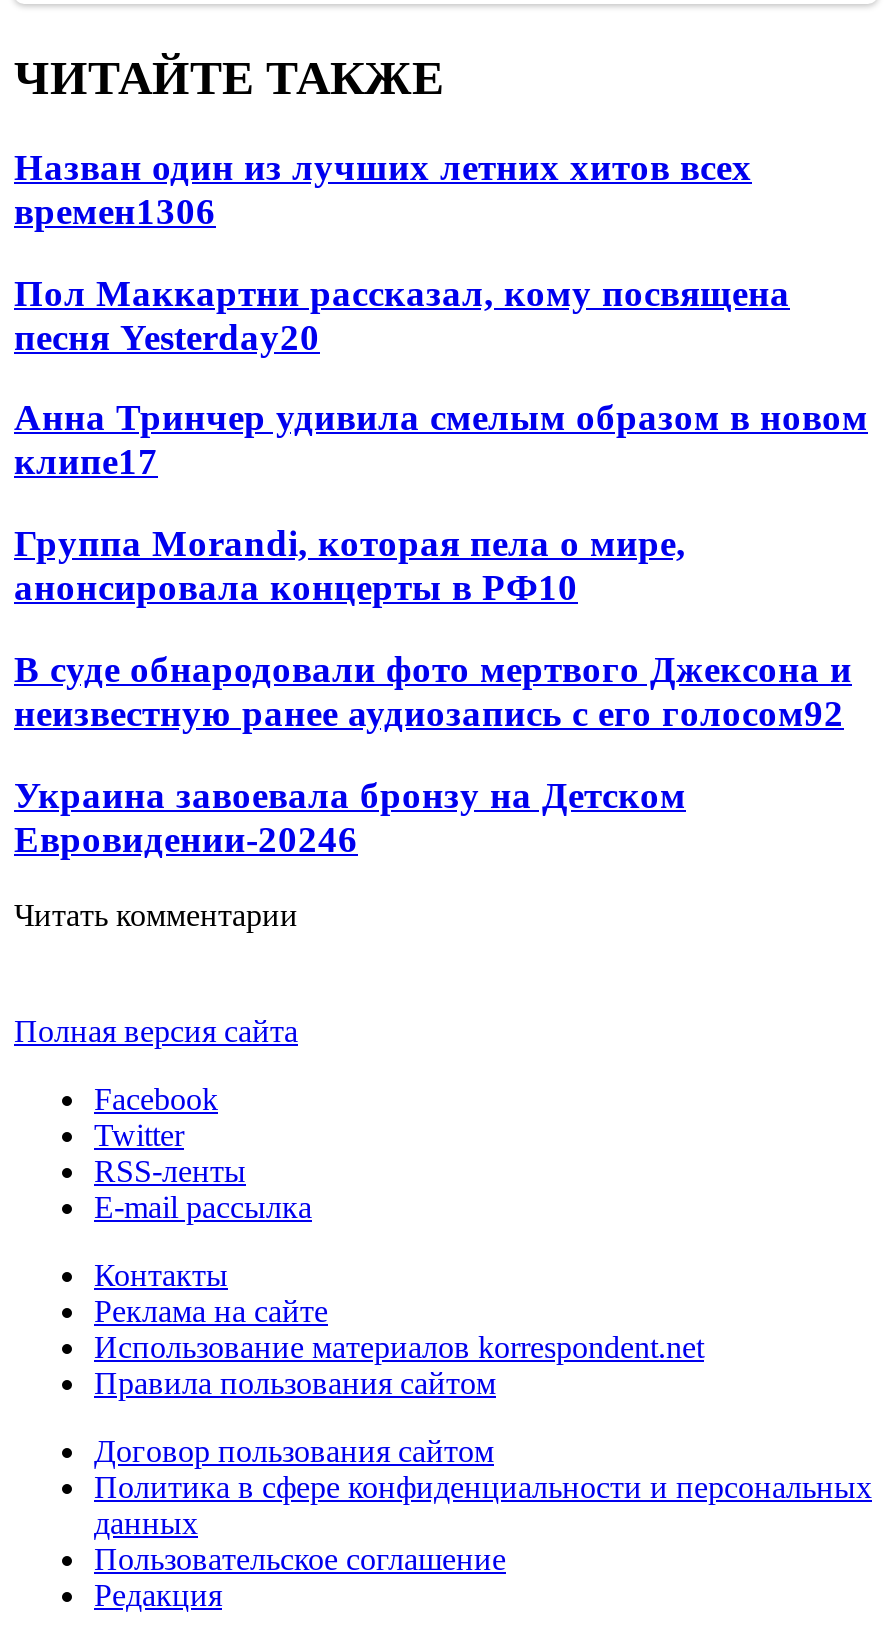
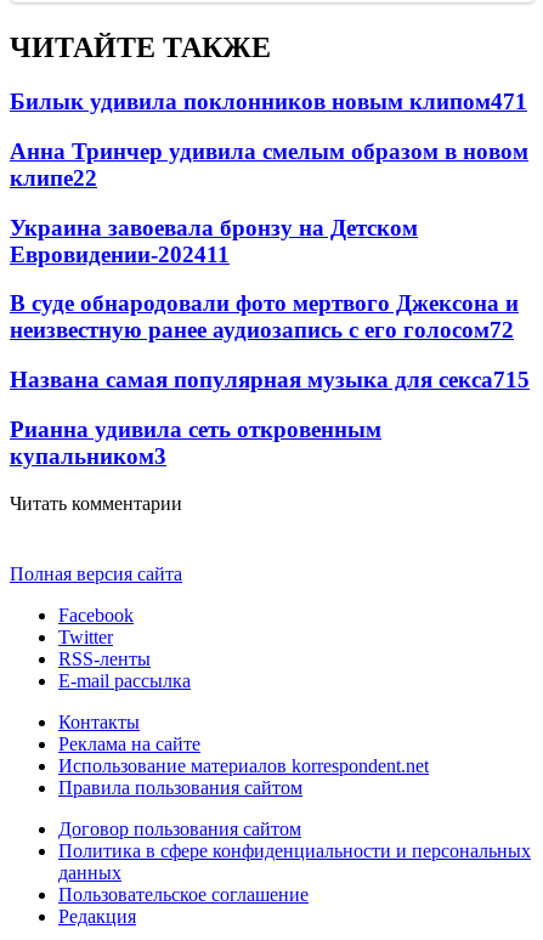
[14,146,790,358] Назван один из лучших летних хитов всех | времен1306 | Пол Маккартни рассказал, кому посвящена | песня Yesterday20 -> [10,89,527,114] Билык удивила поклонников новым клипом471
moved [14,397,868,439] -> [10,138,528,164]: Анна Тринчер удивила смелым образом в новом
[14,441,844,734] клипе17 | Группа Morandi, которая пела о мире, | анонсировала концерты в РФ10 | неизвестную ранее аудиозапись с его голосом92 -> [10,165,97,191] клипе22
moved [14,648,852,690] -> [10,291,519,316]: В суде обнародовали фото мертвого Джексона и
moved [14,774,686,816] -> [10,214,418,240]: Украина завоевала бронзу на Детском
[14,818,358,860] Евровидении-20246 -> [10,241,530,469] Евровидении-202411 | неизвестную ранее аудиозапись с его голосом72 | Названа самая популярная музыка для секса715 | Рианна удивила сеть откровенным | купальником3

